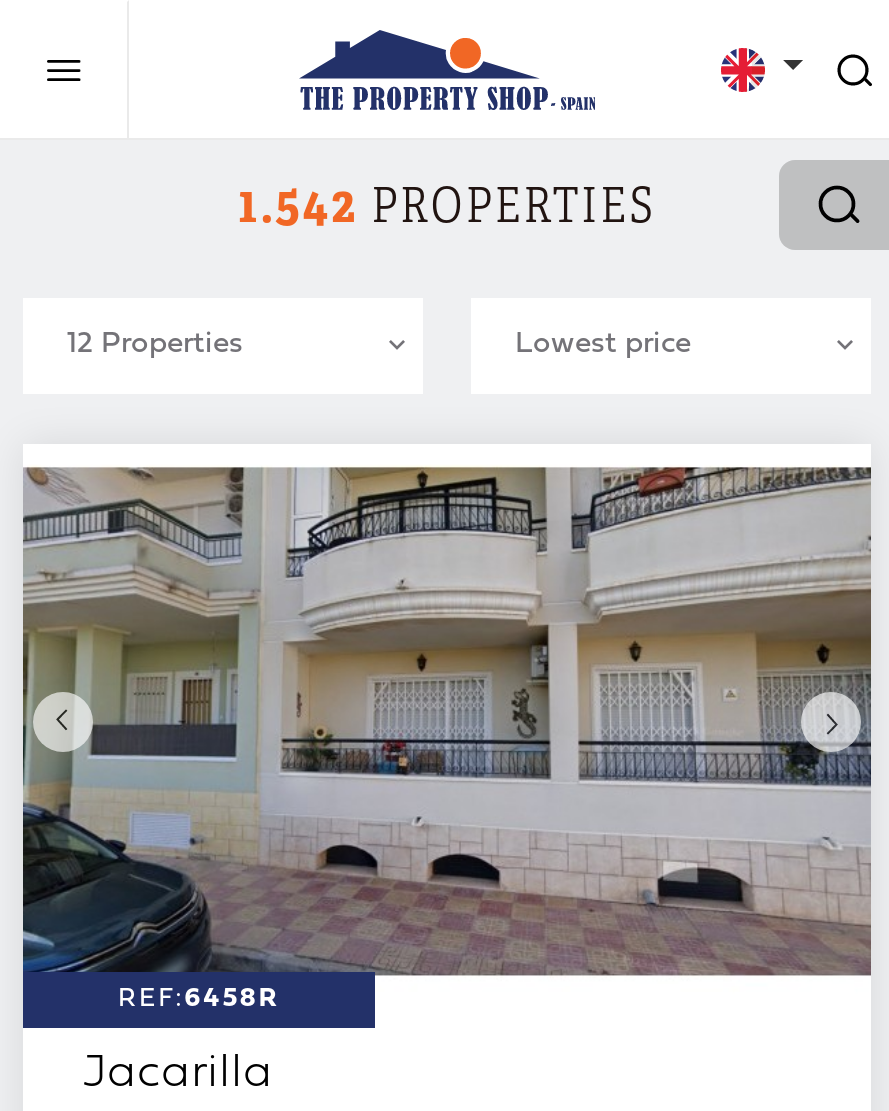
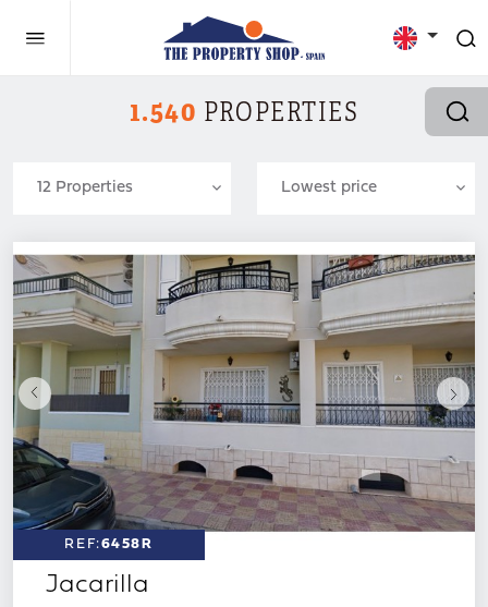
[238,170,656,238] 1.542 PROPERTIES -> [130,93,358,130] 1.540 PROPERTIES

